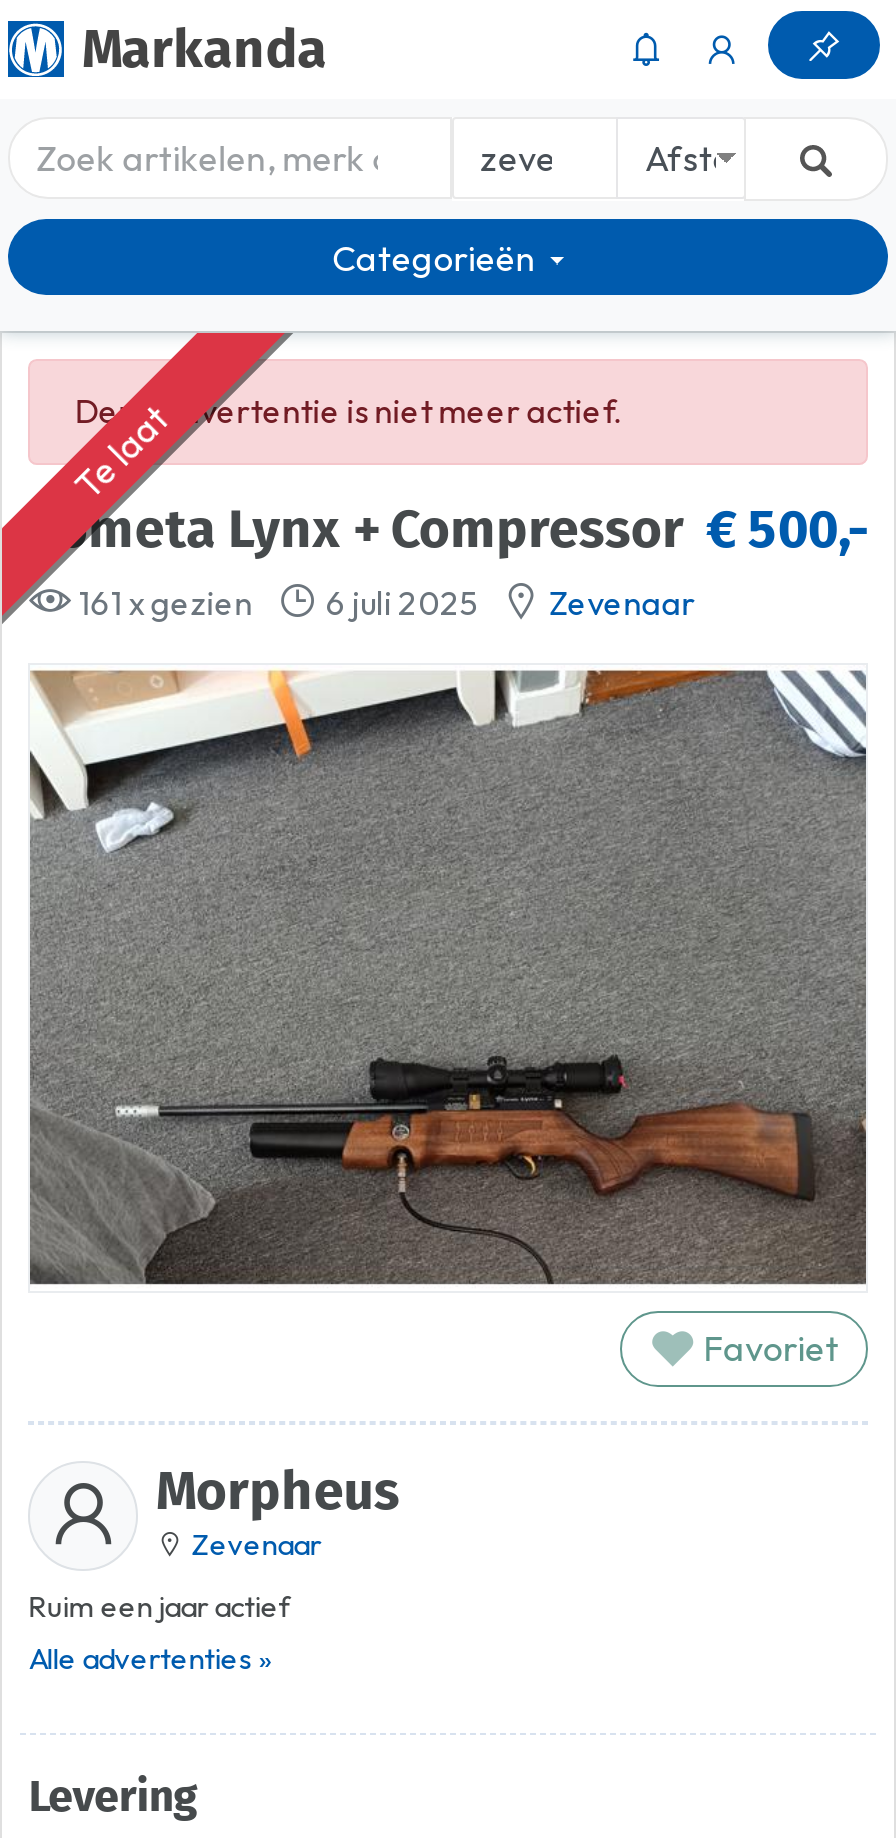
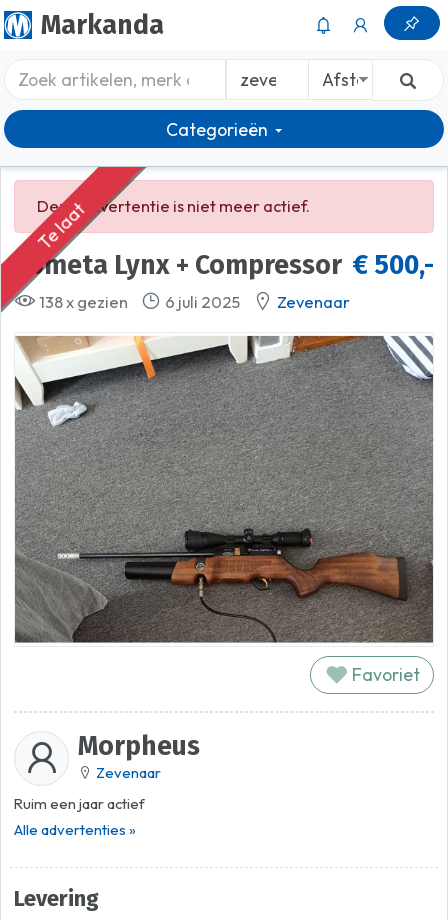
[72,583,696,623] 161 x gezien 6 juli 2025 Zevenaar -> [36,292,350,312] 138 x gezien 6 juli 2025 Zevenaar

